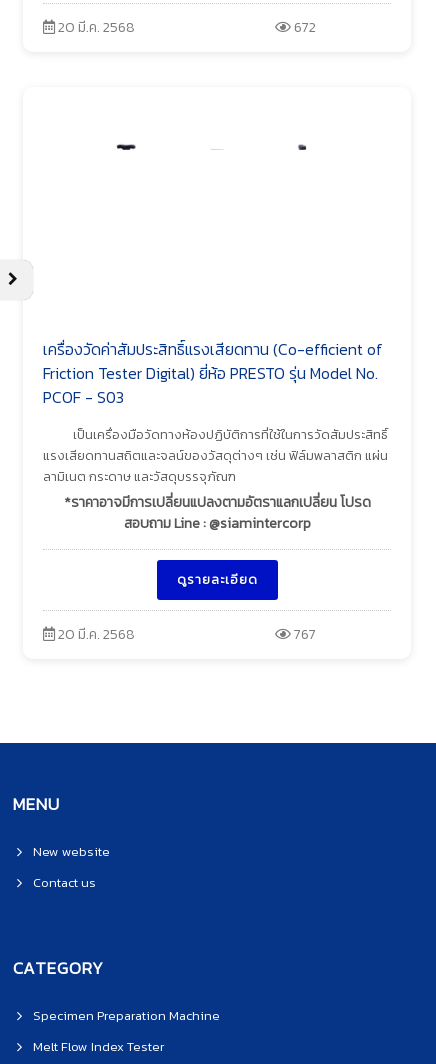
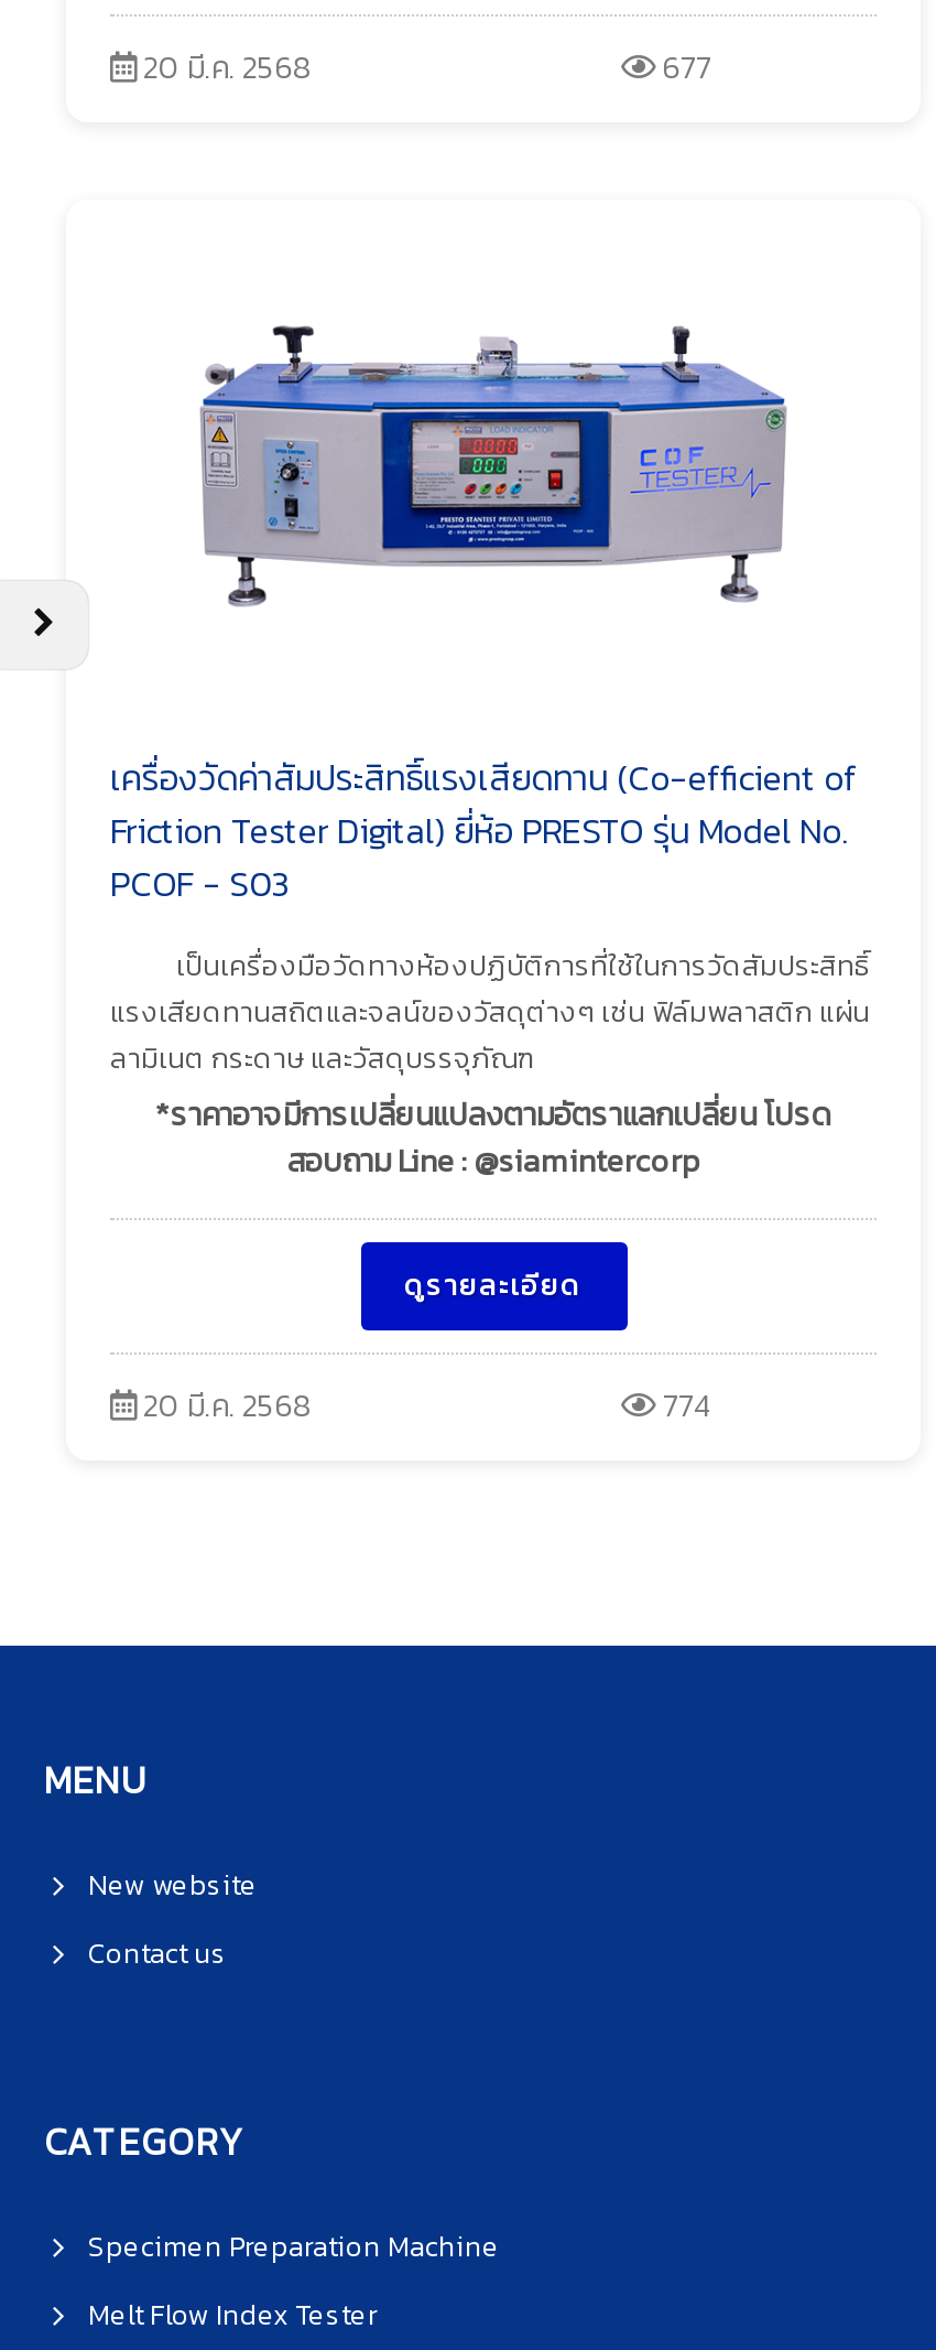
[291,17,316,38] 672 -> [656,45,711,91] 677
none -> [198,336,788,607] [image]
[291,624,316,645] 767 -> [656,1383,709,1430] 774

